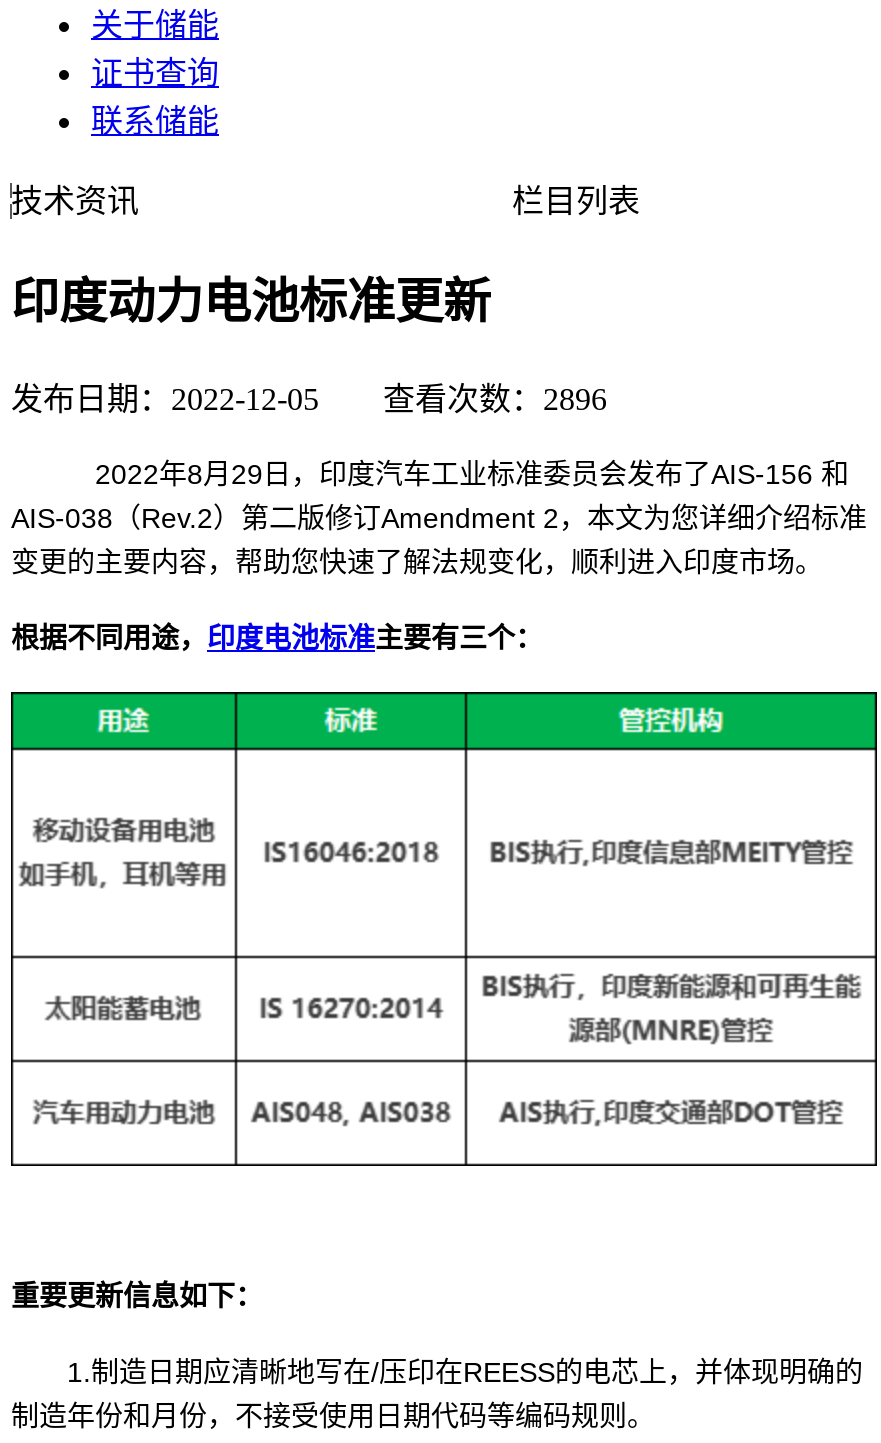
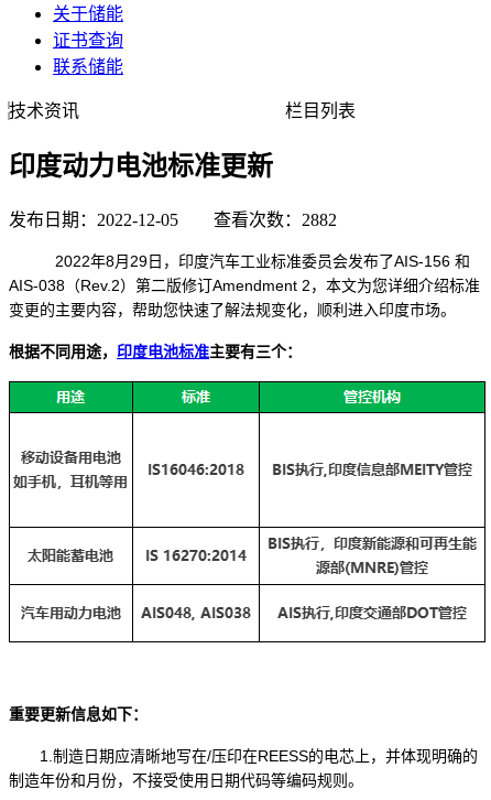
[11,382,607,416] 发布日期：2022-12-05 查看次数：2896 -> [9,210,337,229] 发布日期：2022-12-05 查看次数：2882

